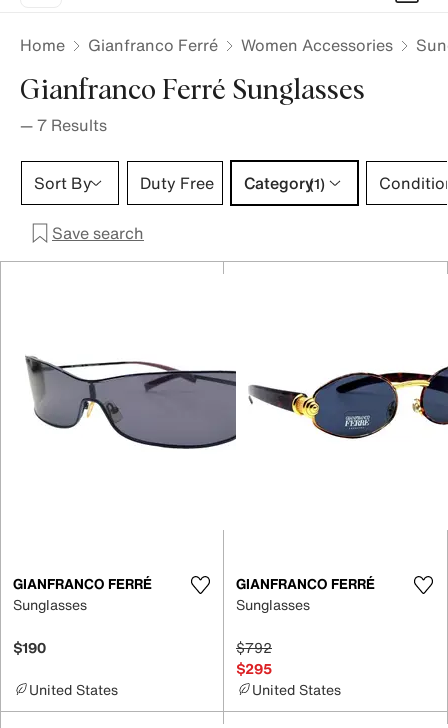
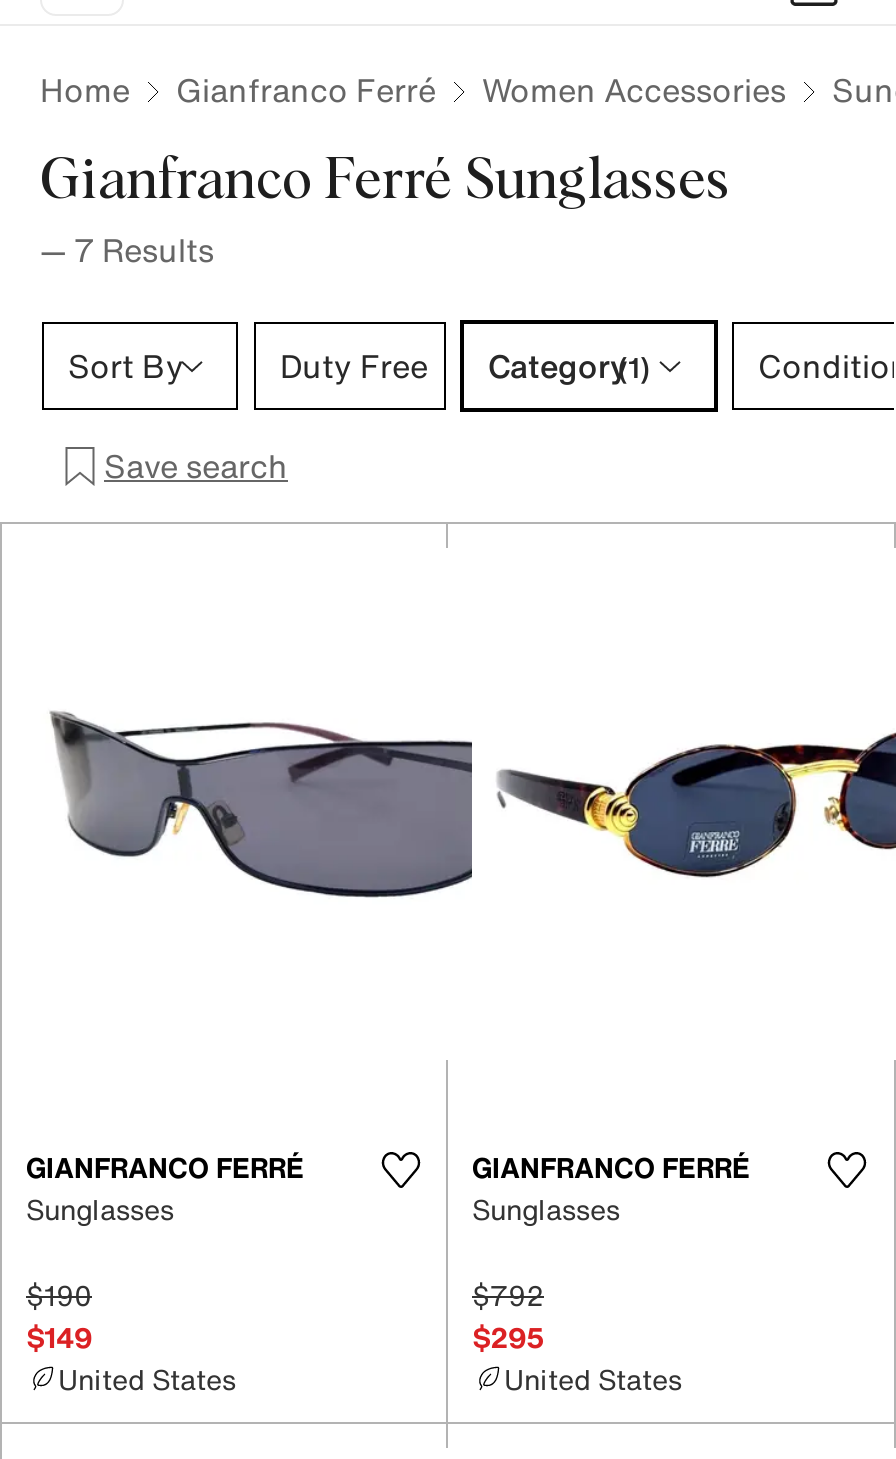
none -> [26,1316,92,1358] $149

